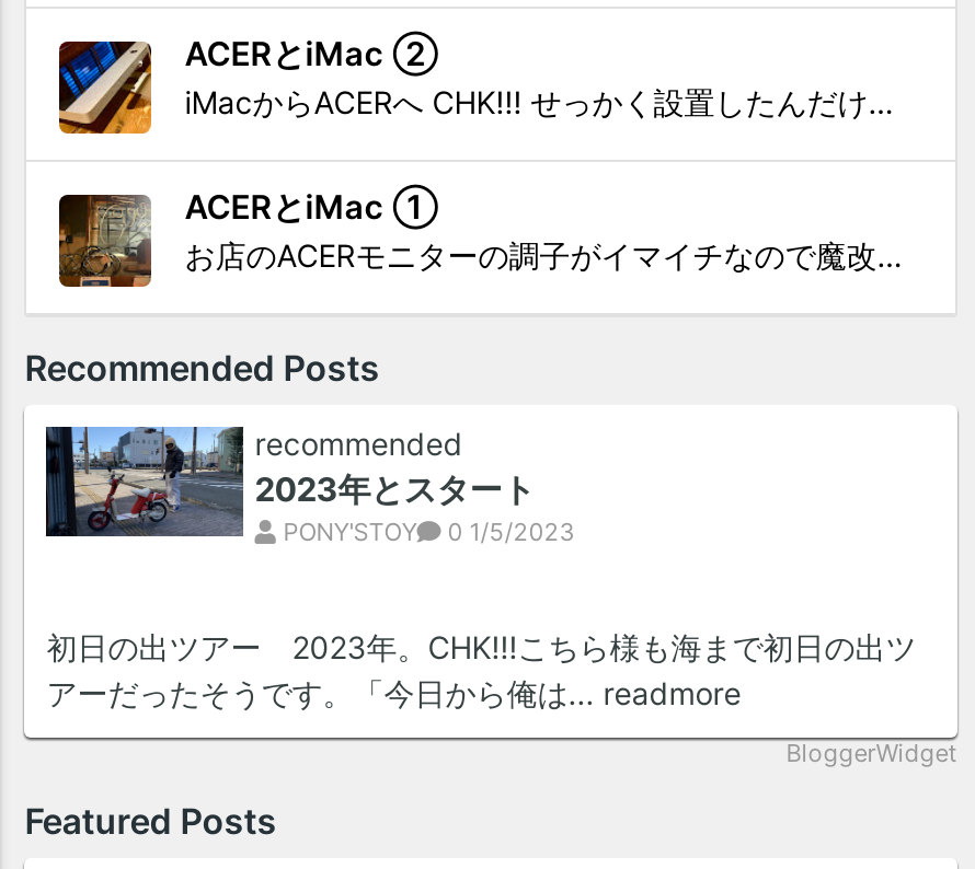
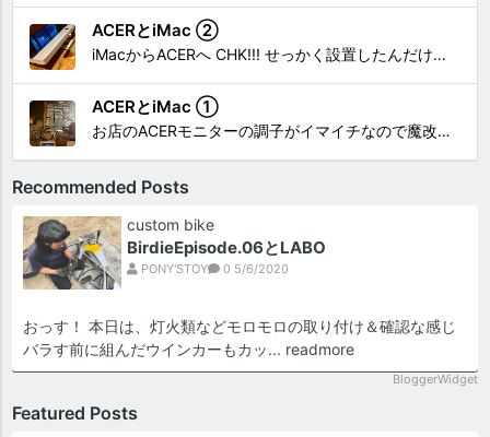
[44,424,535,573] [image] | recommended | 2023年とスタート -> [22,215,326,291] [image] | custom bike | BirdieEpisode.06とLABO
[277,516,574,547] PONY'STOY 0 1/5/2023 -> [138,261,289,276] PONY'STOY 0 5/6/2020
[46,628,916,711] 初日の出ツアー 2023年。CHK!!!こちら様も海まで初日の出ツ | アーだったそうです。「今日から俺は... readmore -> [23,317,456,358] おっす！ 本日は、灯火類などモロモロの取り付け＆確認な感じ | バラす前に組んだウインカーもカッ... readmore

